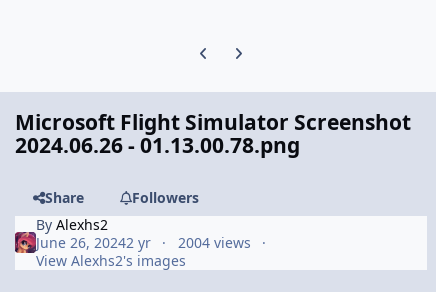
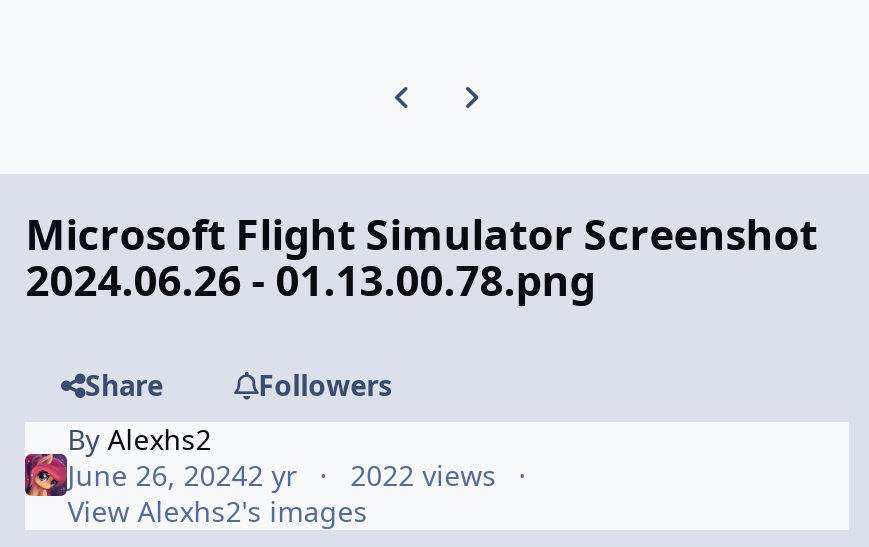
[36,232,251,251] June 26, 20242 yr 2004 views -> [67,455,496,493] June 26, 20242 yr 2022 views

